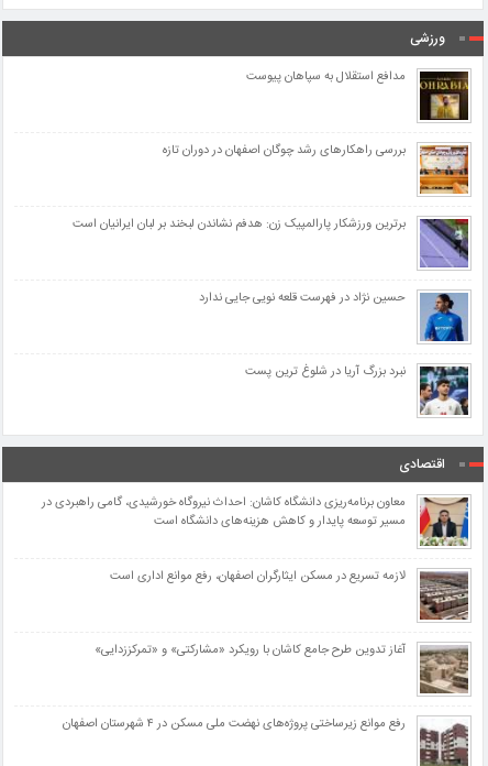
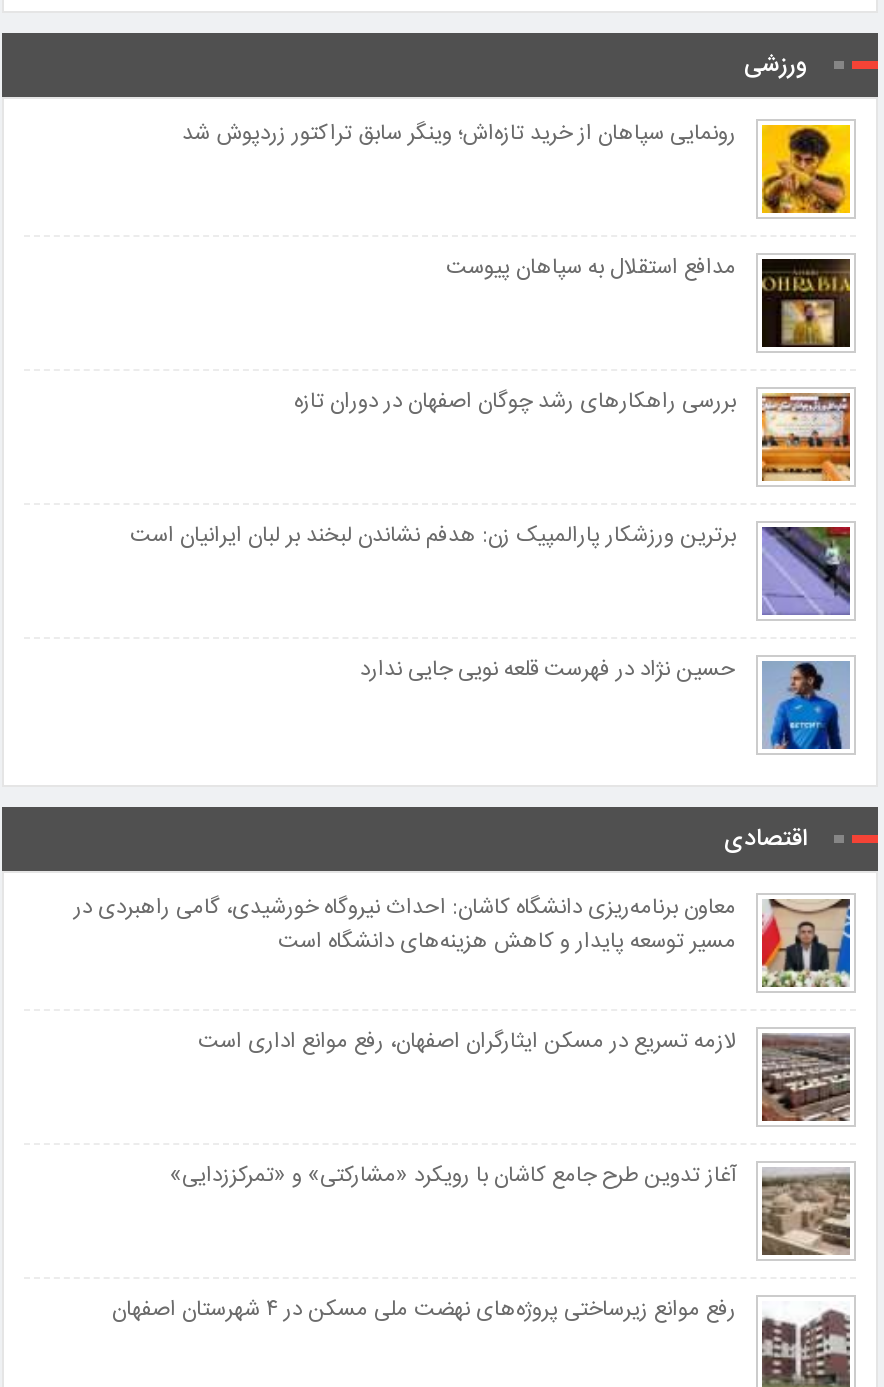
none -> [182,117,852,215] [image] | رونمایی سپاهان از خرید تازه‌اش؛ وینگر سابق تراکتور زردپوش شد
moved [73,67,470,308] -> [130,251,854,689]: [image] | مدافع استقلال به سپاهان پیوست | بررسی راهکارهای رشد چوگان اصفهان در دوران تازه | برترین ورزشکار پارالمپیک زن: هدفم نشاندن لبخند بر لبان ایرانیان است | حسین نژاد در فهرست قلعه نویی جایی ندارد
moved [419,292,468,343] -> [760,659,850,753]: [image]
[245,362,469,416] [image] | نبرد بزرگ آریا در شلوغ ترین پست -> none

